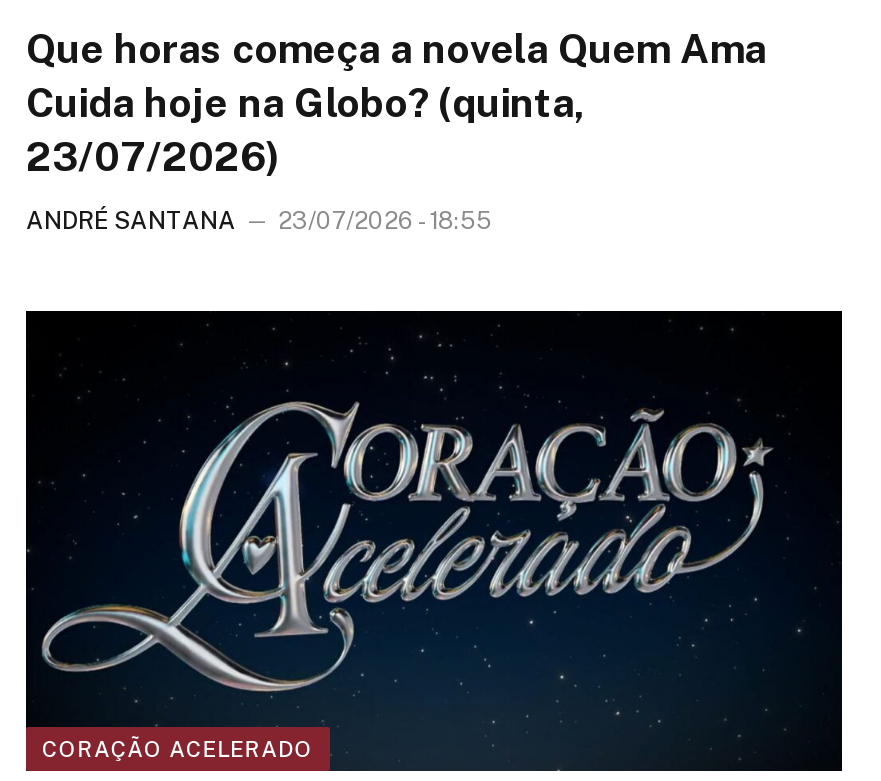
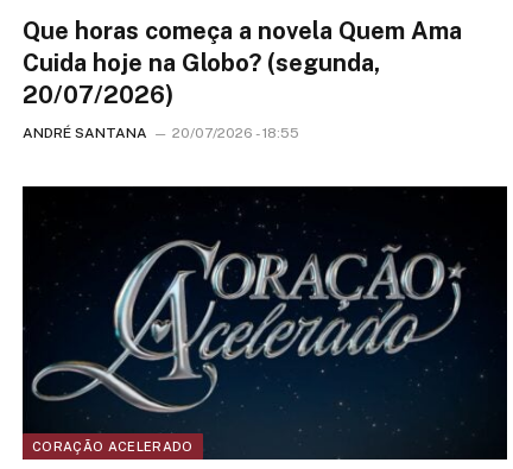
[26,79,584,127] Cuida hoje na Globo? (quinta, -> [23,49,380,77] Cuida hoje na Globo? (segunda,
[26,133,280,181] 23/07/2026) -> [23,81,173,109] 20/07/2026)
[26,207,492,235] ANDRÉ SANTANA 23/07/2026 - 18:55 -> [23,125,299,141] ANDRÉ SANTANA 20/07/2026 - 18:55

